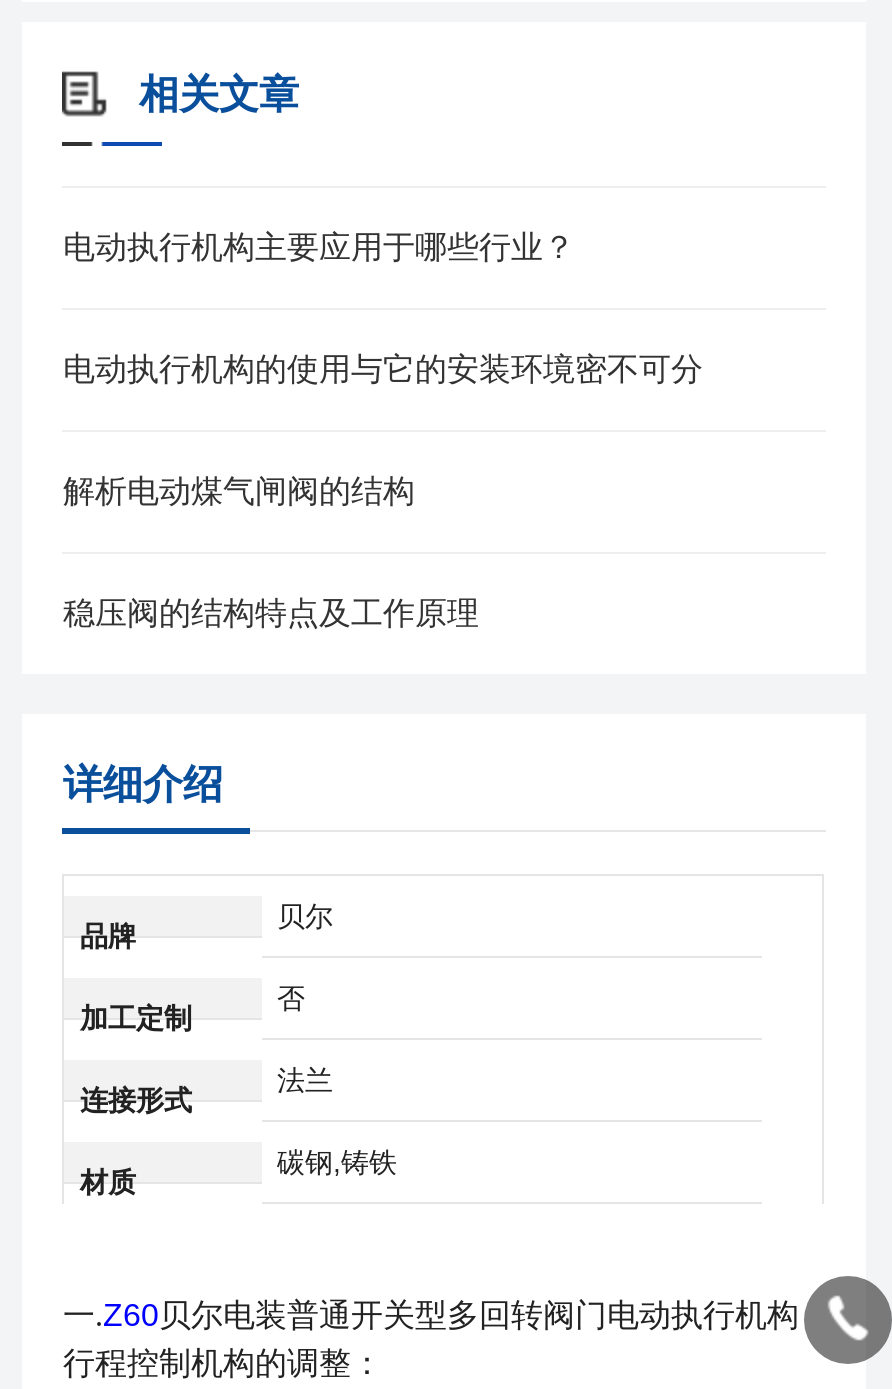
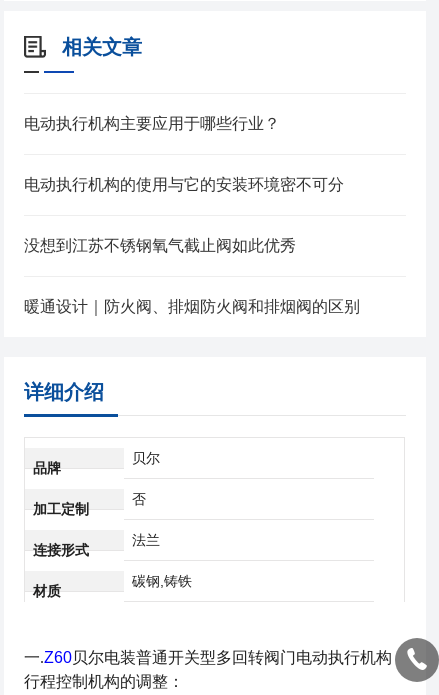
[63,474,415,508] 解析电动煤气闸阀的结构 -> [24,237,296,254] 没想到江苏不锈钢氧气截止阀如此优秀
[63,596,479,630] 稳压阀的结构特点及工作原理 -> [24,298,360,315] 暖通设计｜防火阀、排烟防火阀和排烟阀的区别

